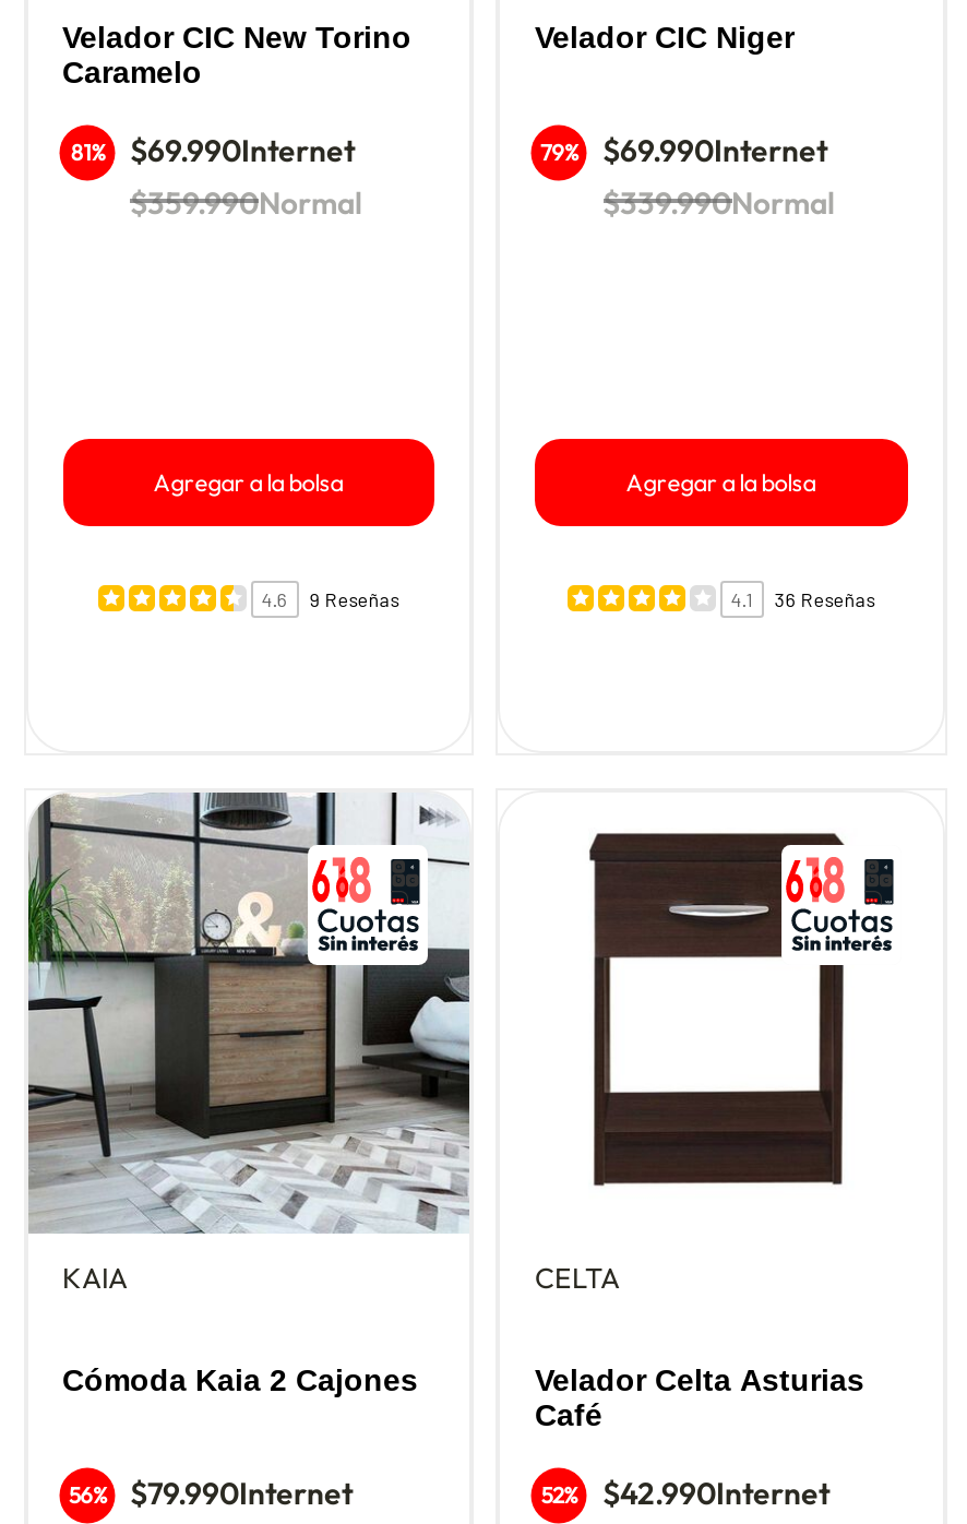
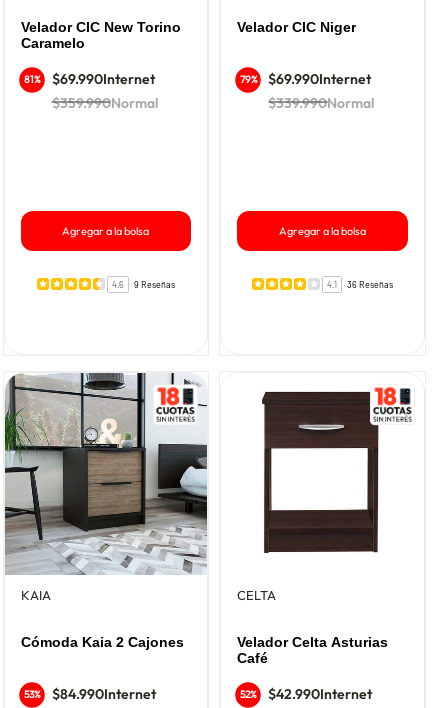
[306,817,447,967] [image] -> [133,384,197,452] [image]
[779,823,915,967] [image] -> [350,386,412,452] [image]
[68,1480,107,1508] 56% -> [23,688,40,701] 53%
[130,1474,239,1513] $79.990 -> [51,685,103,703] $84.990

